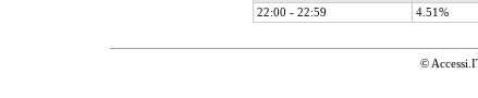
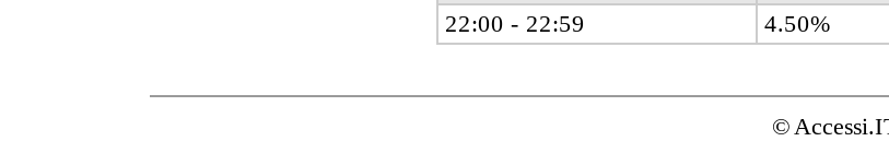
[413,5,449,19] 4.51% -> [758,10,830,36] 4.50%

